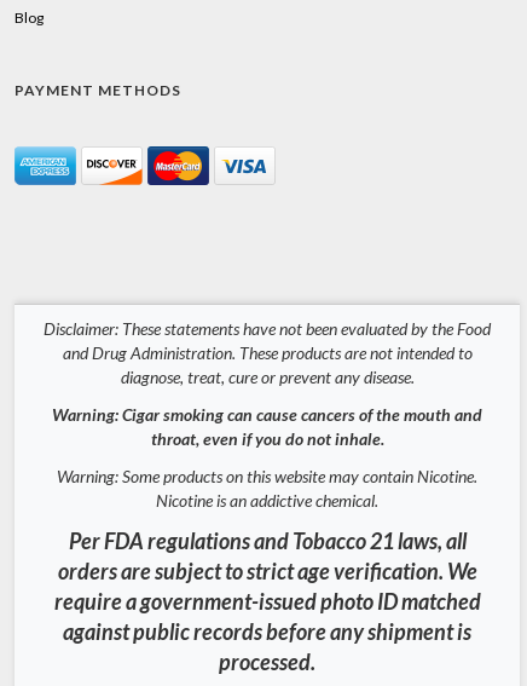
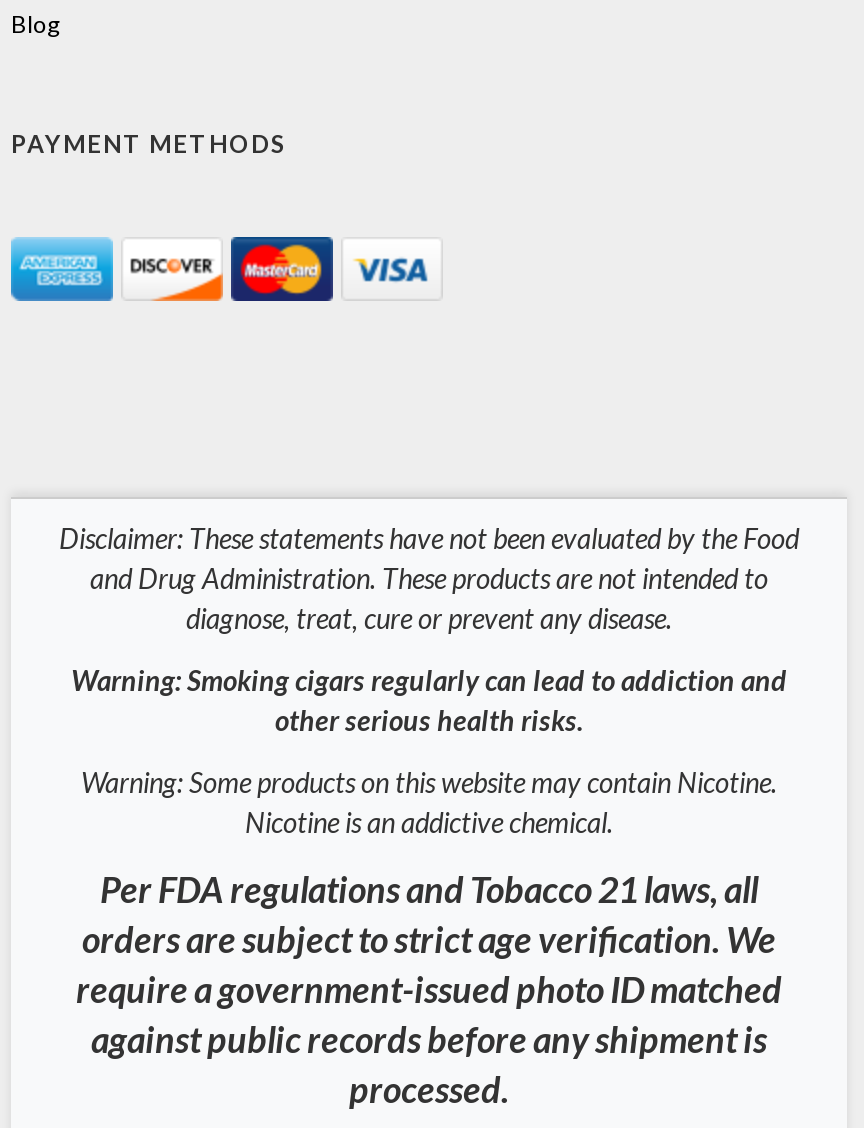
[52,404,482,448] Warning: Cigar smoking can cause cancers of the mouth and | throat, even if you do not inhale. -> [71,662,787,736] Warning: Smoking cigars regularly can lead to addiction and | other serious health risks.

